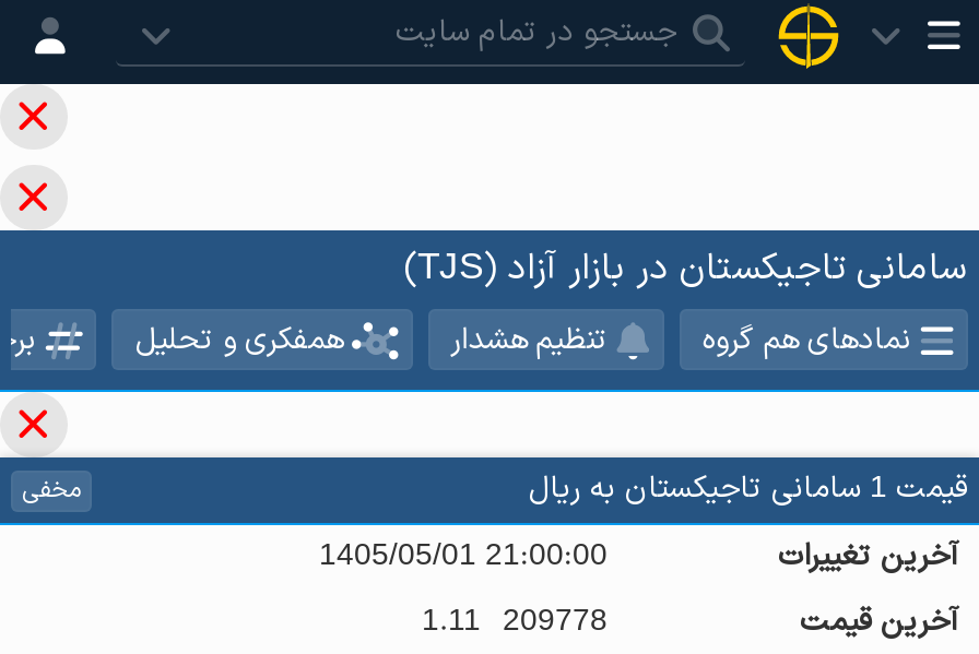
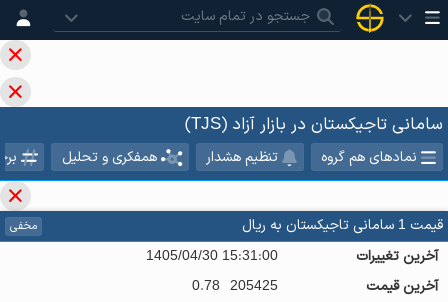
[319,533,608,579] 1405/05/01 21:00:00 -> [146,246,278,267] 1405/04/30 15:31:00
[422,599,481,644] 1.11 -> [192,276,220,297] 0.78
[503,599,608,644] 209778 -> [230,276,278,297] 205425

